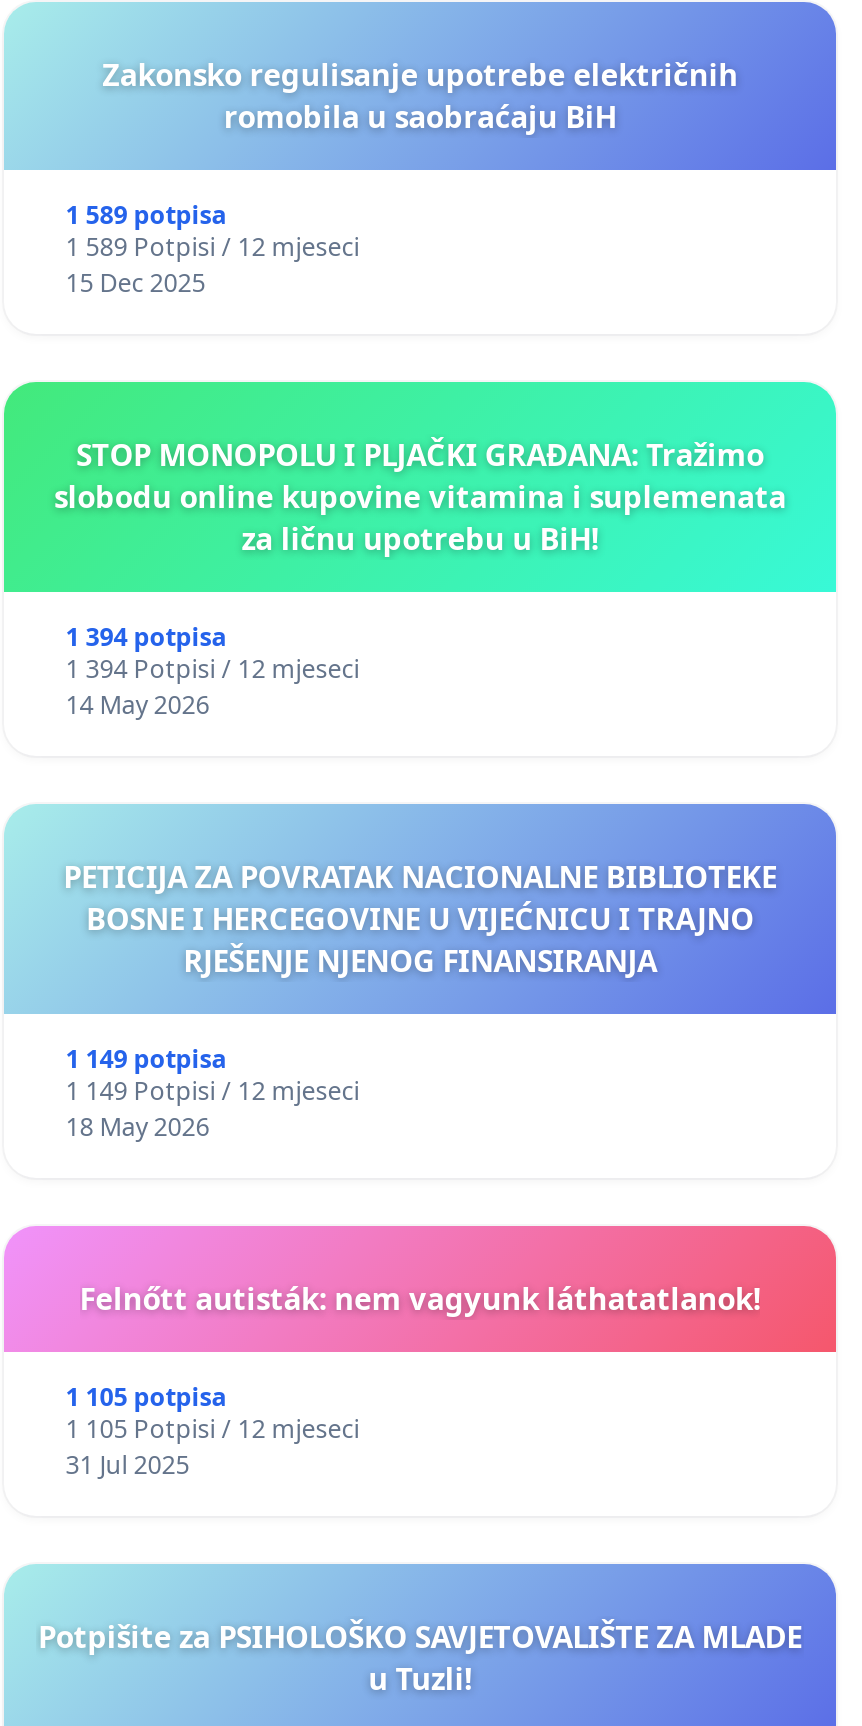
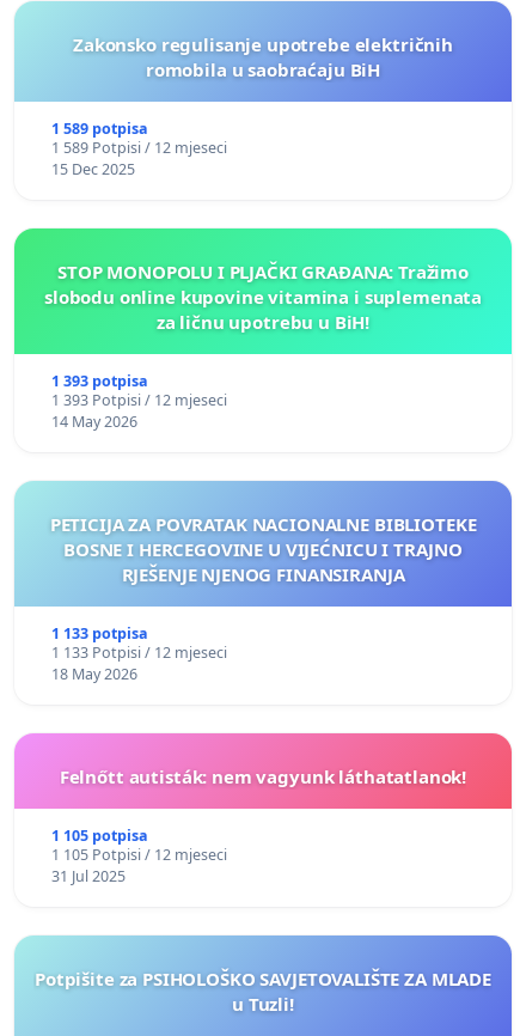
[66,620,228,654] 1 394 potpisa -> [51,371,148,391] 1 393 potpisa
[66,652,360,686] 1 394 Potpisi / 12 mjeseci -> [51,390,227,410] 1 393 Potpisi / 12 mjeseci
[66,1042,228,1076] 1 149 potpisa -> [51,623,148,643] 1 133 potpisa
[66,1074,360,1108] 1 149 Potpisi / 12 mjeseci -> [51,642,227,663] 1 133 Potpisi / 12 mjeseci

